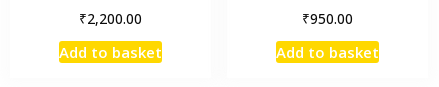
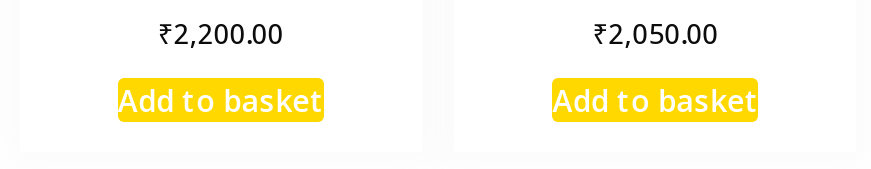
[302,8,353,28] ₹950.00 -> [592,12,718,52] ₹2,050.00

